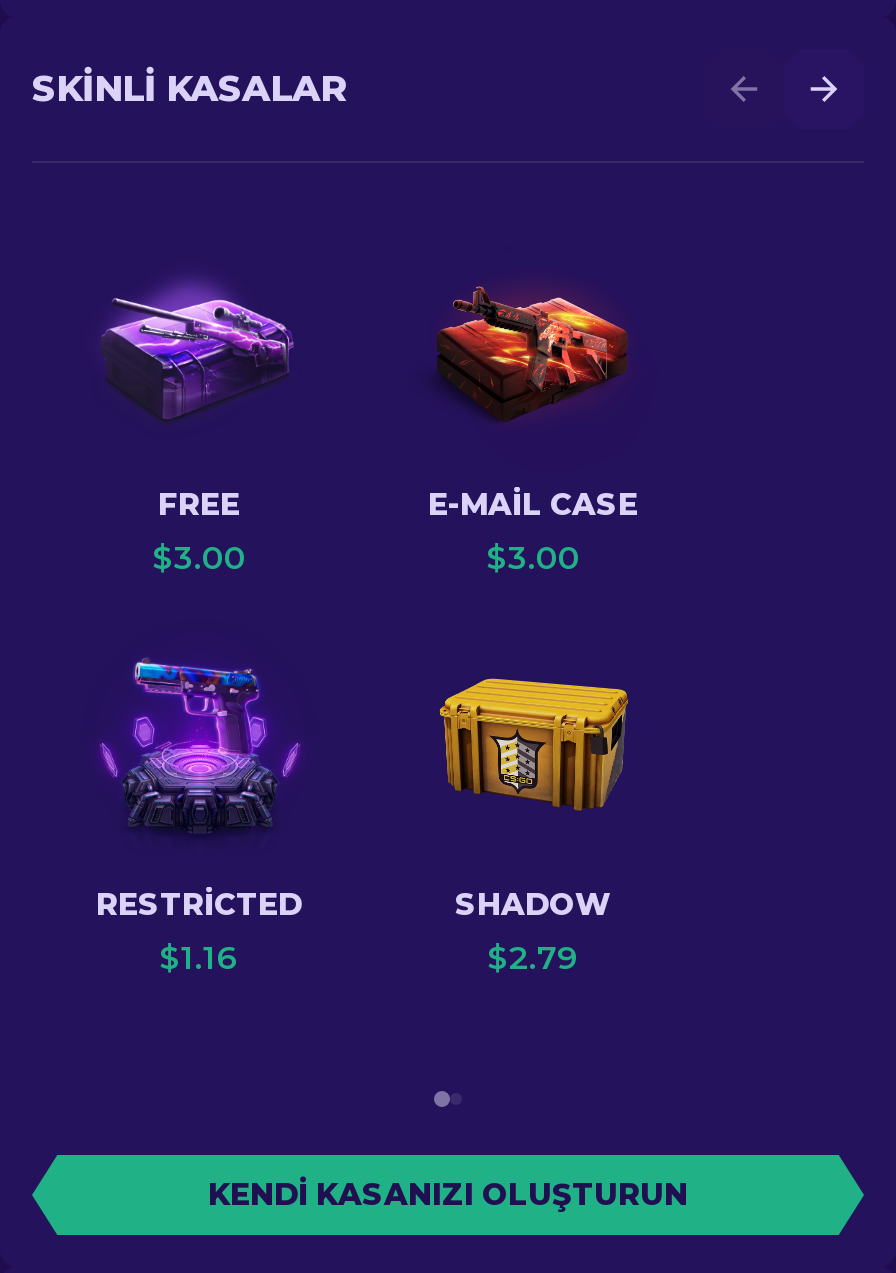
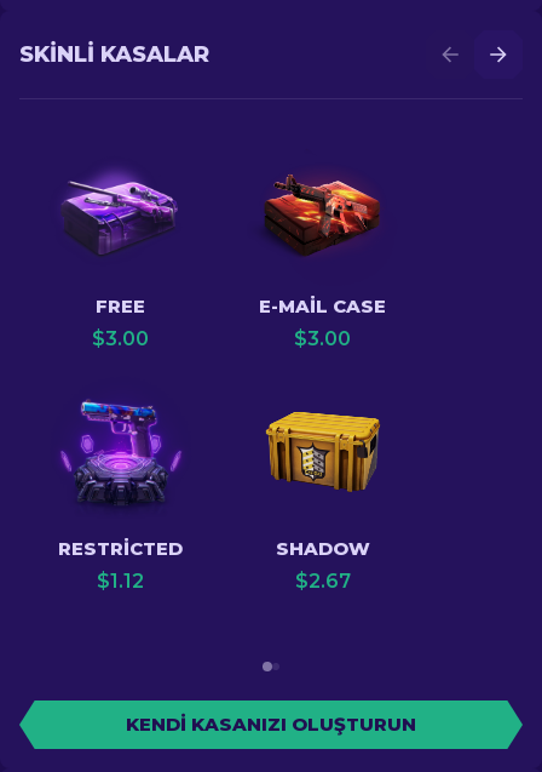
[159,939,239,977] $1.16 -> [97,570,144,593] $1.12
[487,939,579,977] $2.79 -> [295,570,350,593] $2.67

